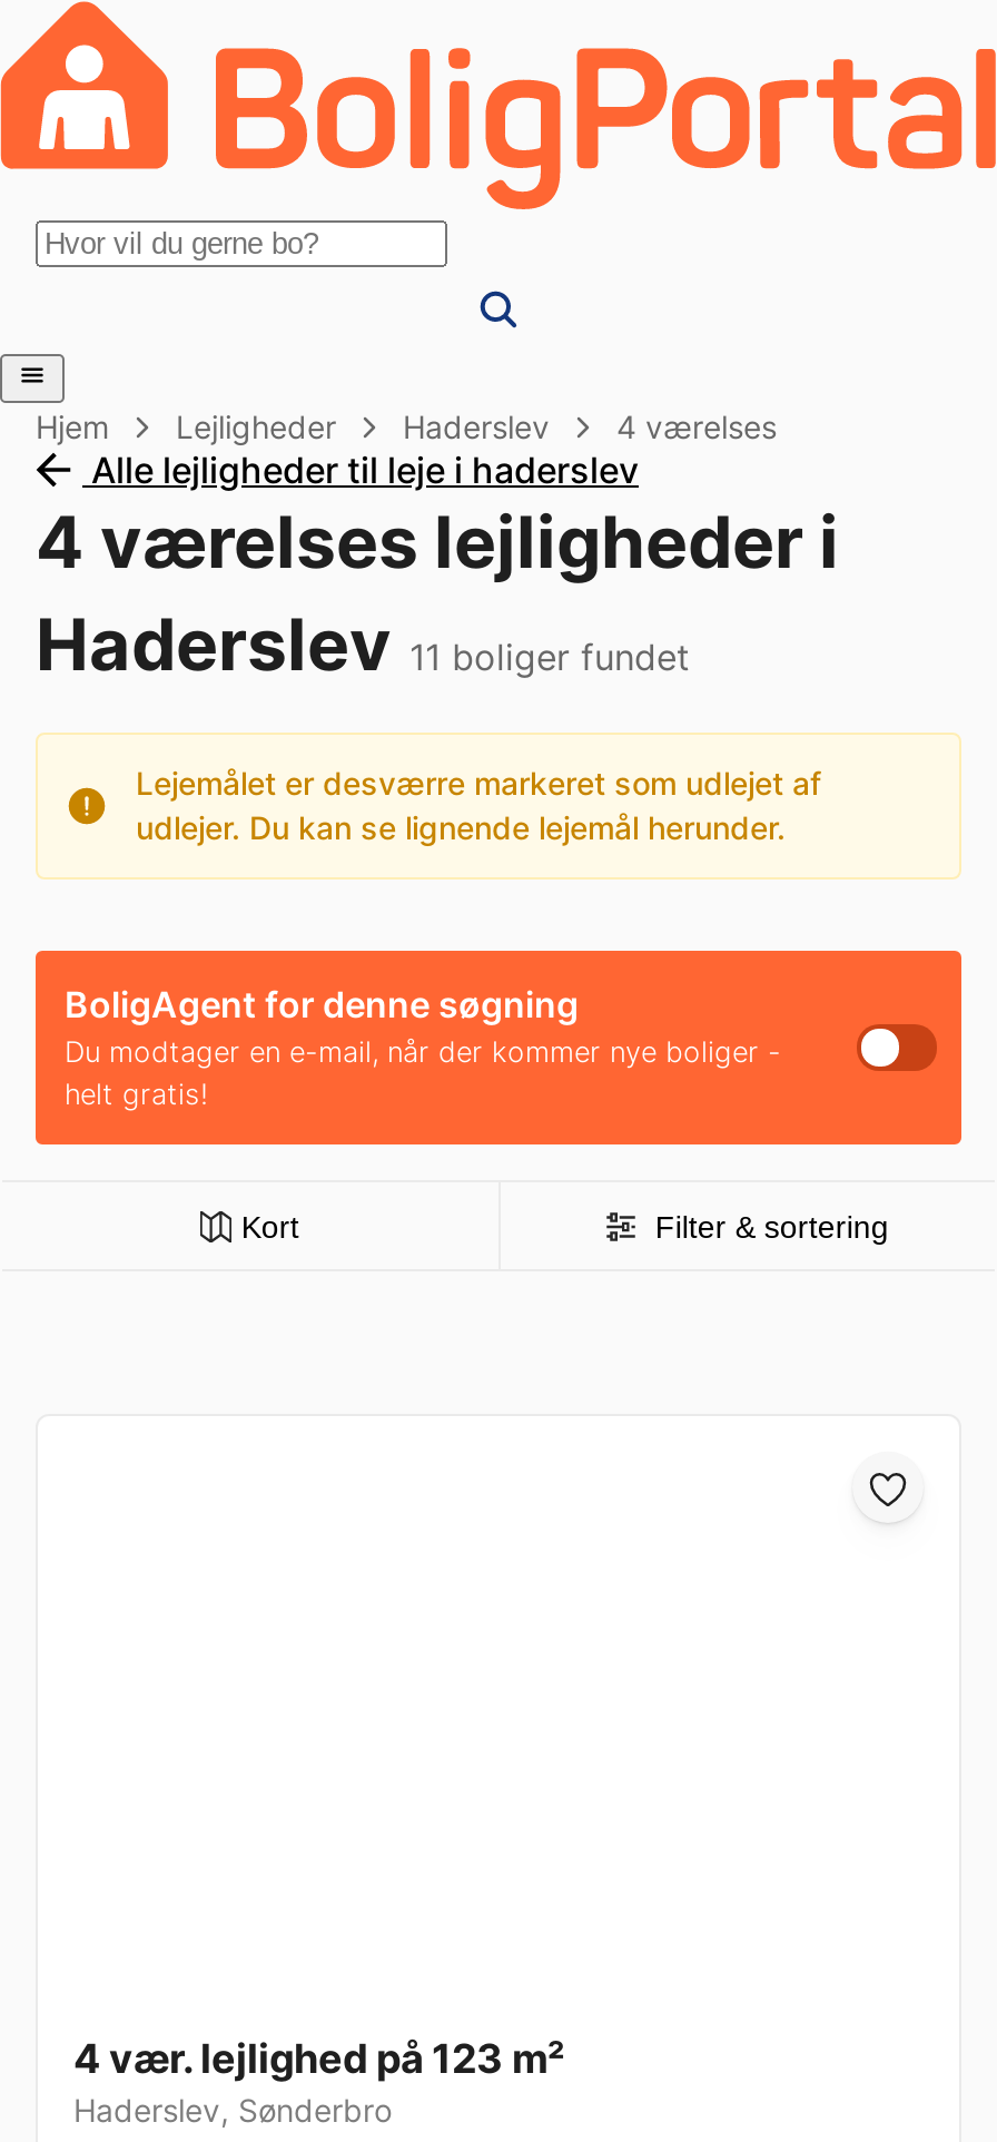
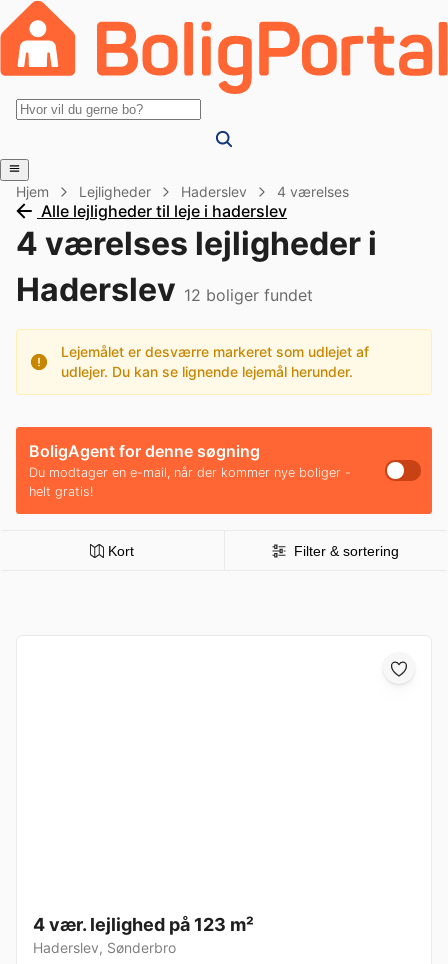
[36,601,690,688] Haderslev 11 boliger fundet -> [16,270,313,309] Haderslev 12 boliger fundet

